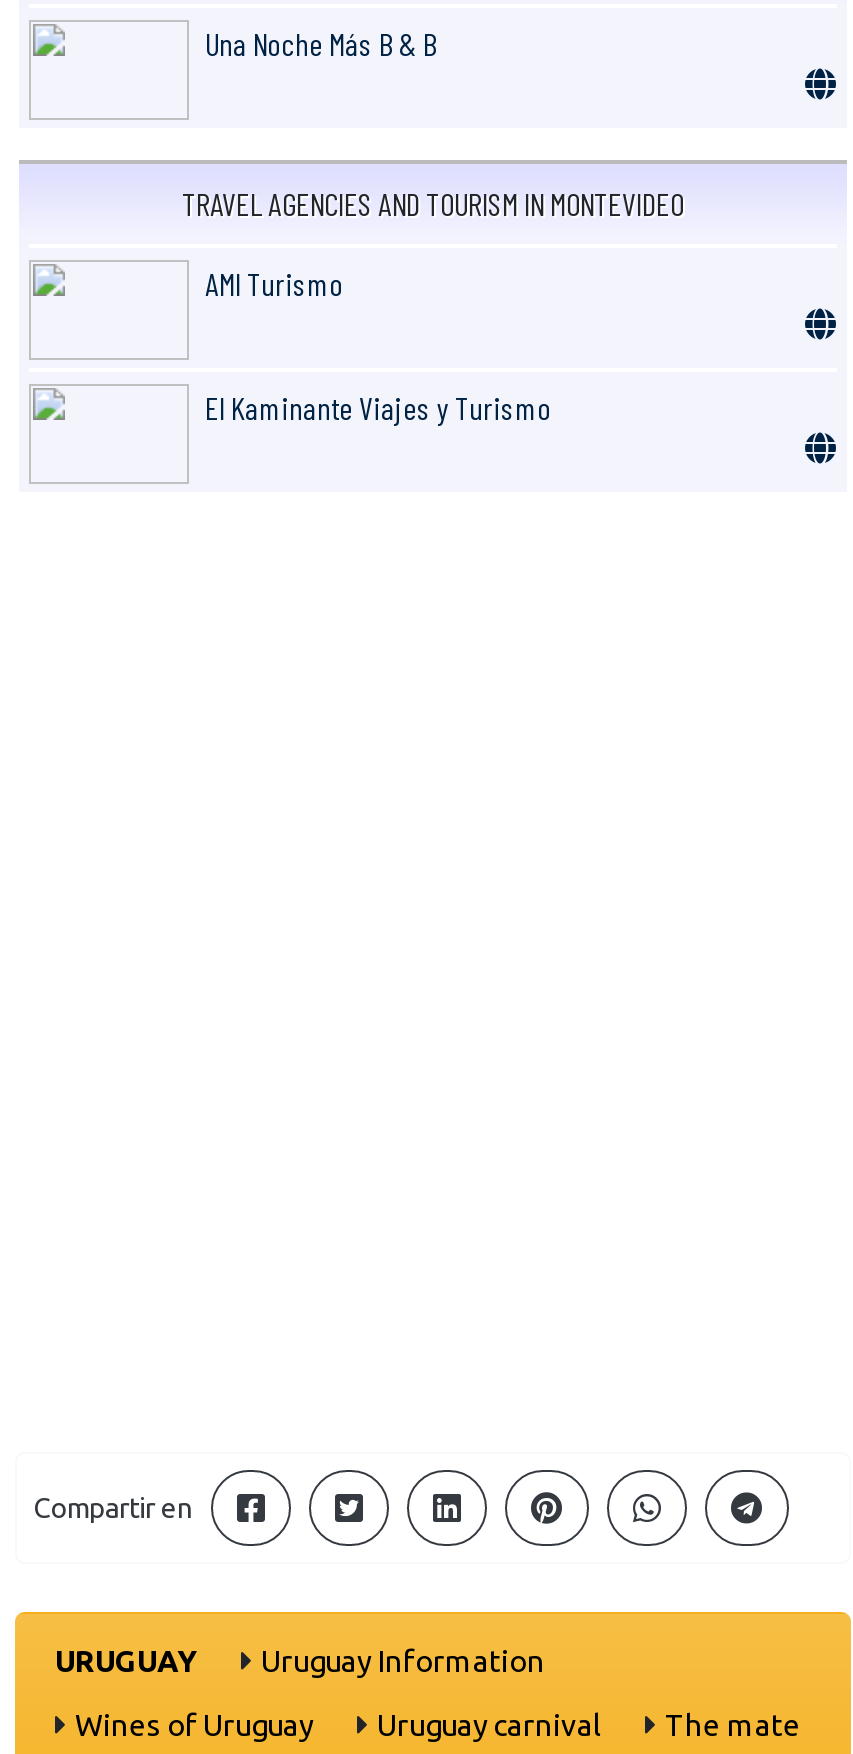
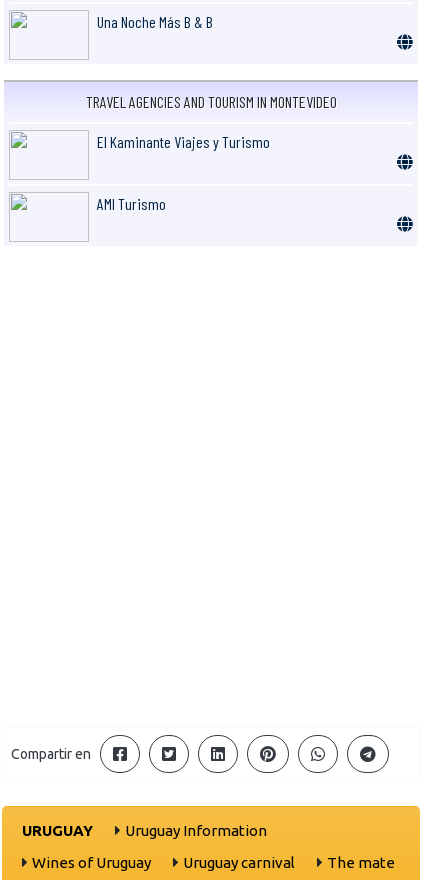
moved [205,264,343,302] -> [97,194,166,213]: AMI Turismo
moved [205,388,551,426] -> [97,132,270,151]: El Kaminante Viajes y Turismo

